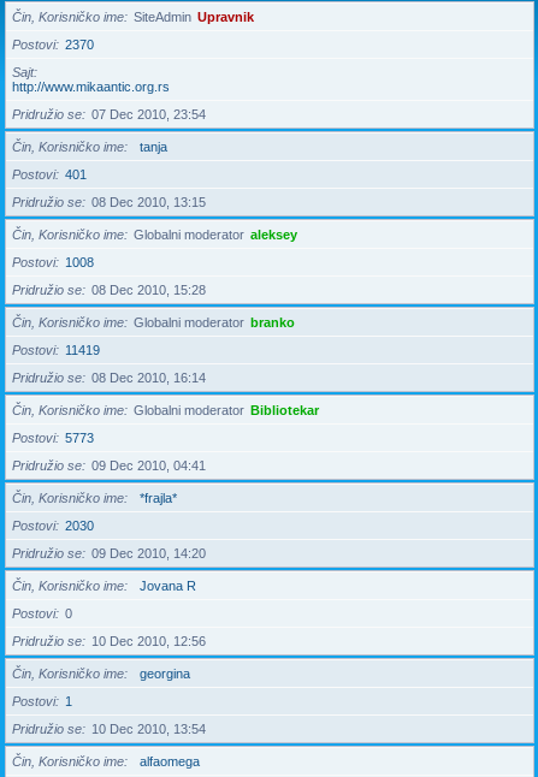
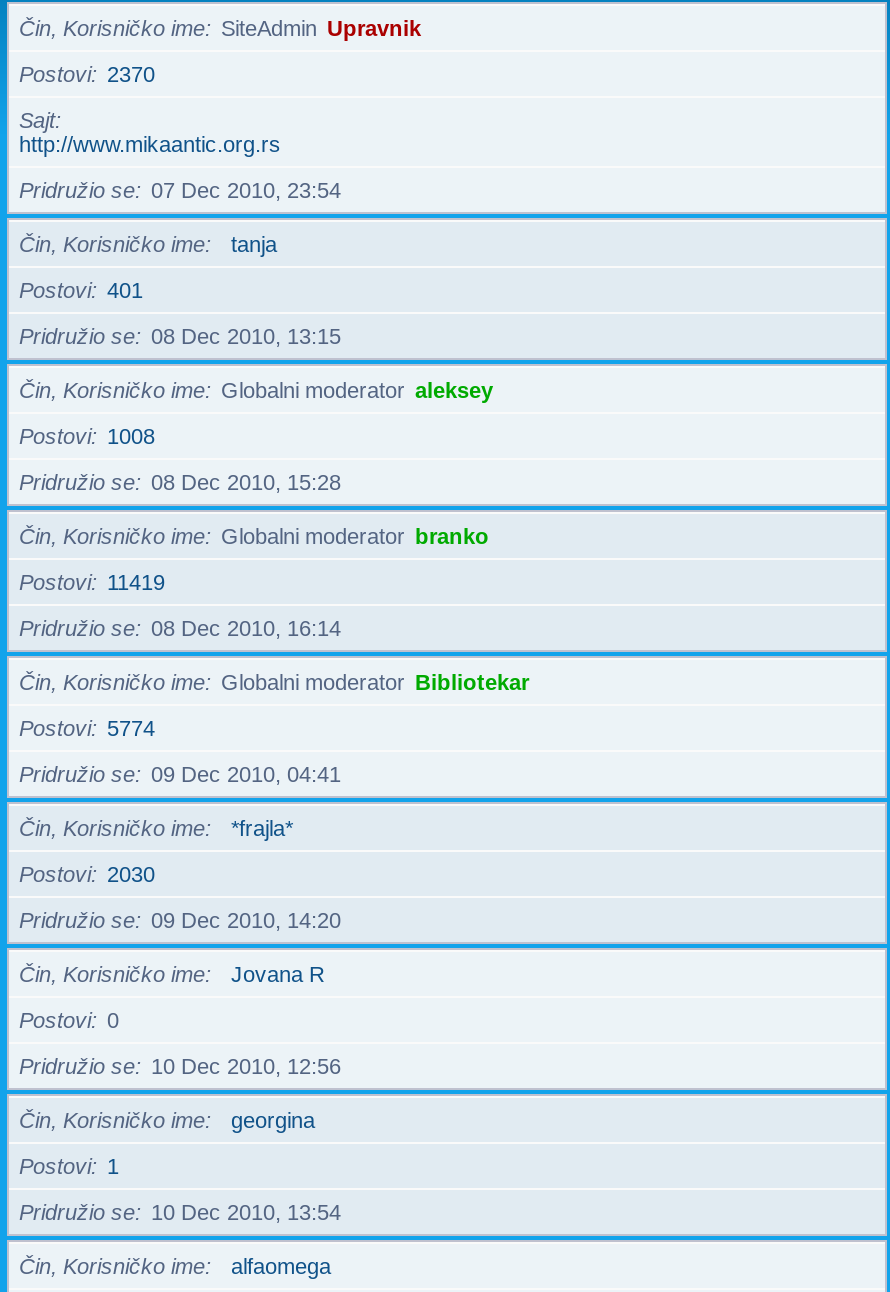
[12,431,94,445] Postovi 5773 -> [19,716,155,740] Postovi 5774

